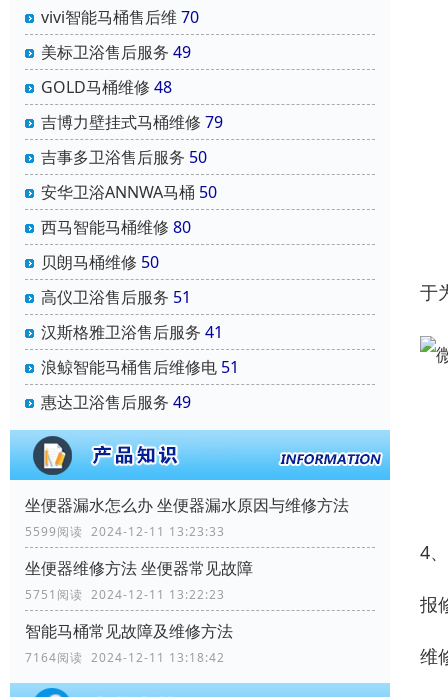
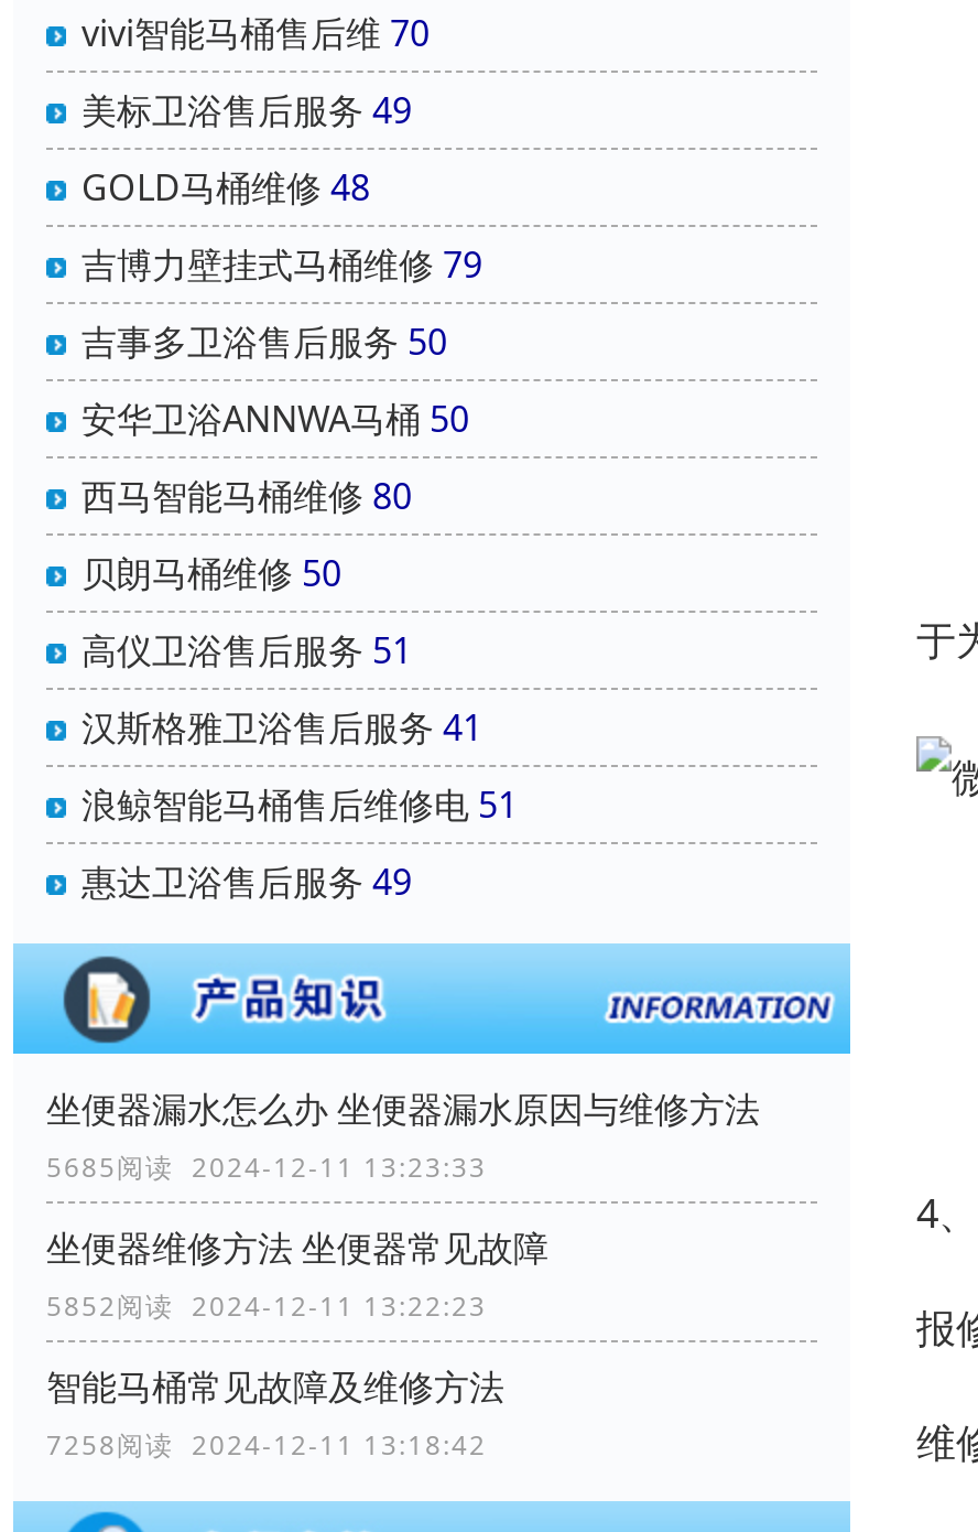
[25,523,225,540] 5599阅读 2024-12-11 13:23:33 -> [46,1149,487,1186] 5685阅读 2024-12-11 13:23:33
[25,586,225,603] 5751阅读 2024-12-11 13:22:23 -> [46,1288,487,1325] 5852阅读 2024-12-11 13:22:23
[25,649,225,666] 7164阅读 2024-12-11 13:18:42 -> [46,1427,487,1464] 7258阅读 2024-12-11 13:18:42

